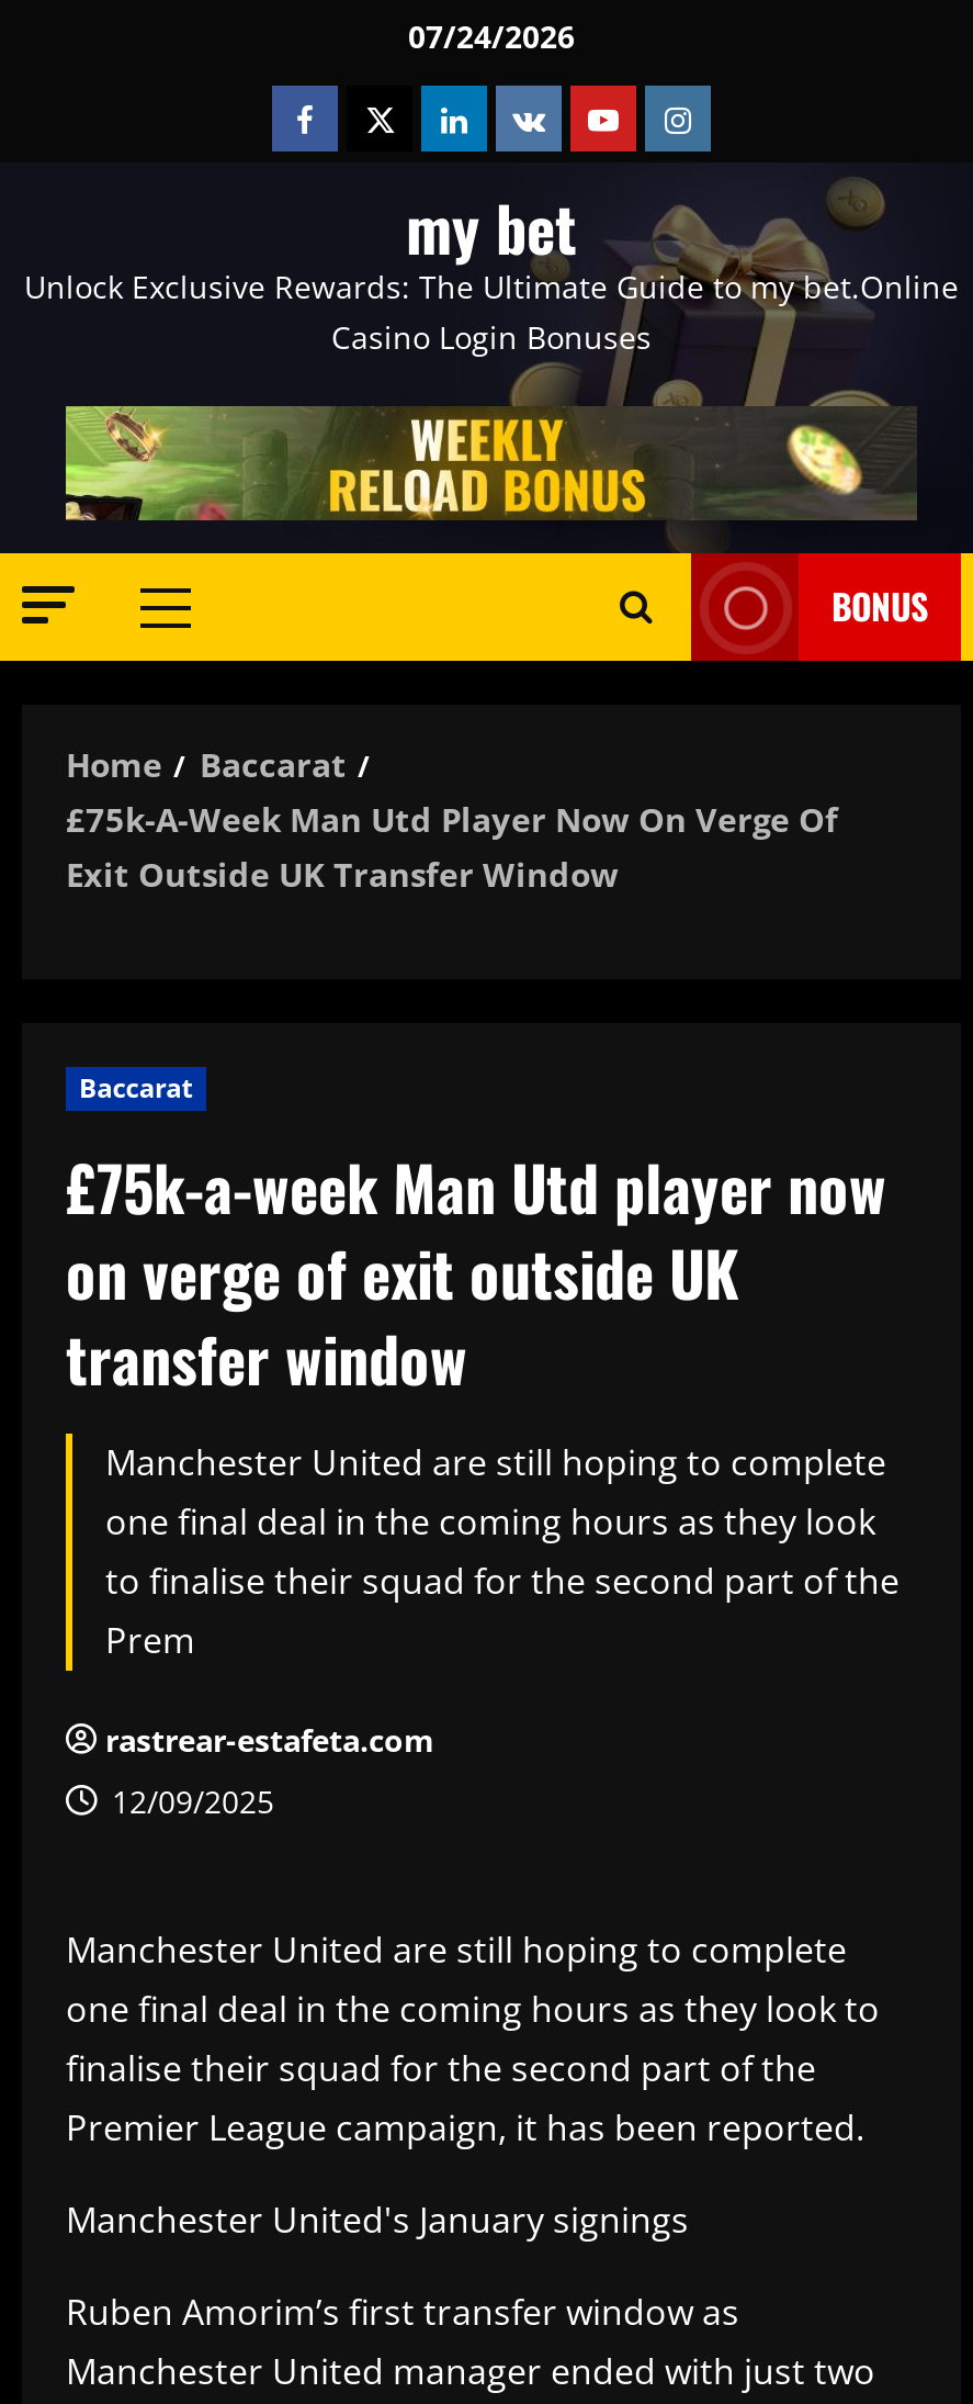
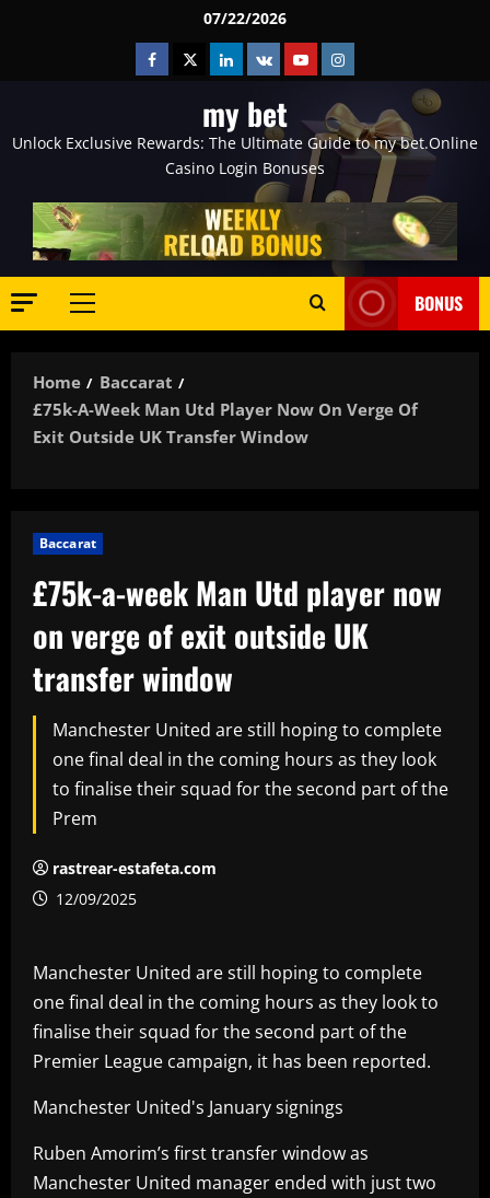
[408,15,575,57] 07/24/2026 -> [203,8,287,28] 07/22/2026

